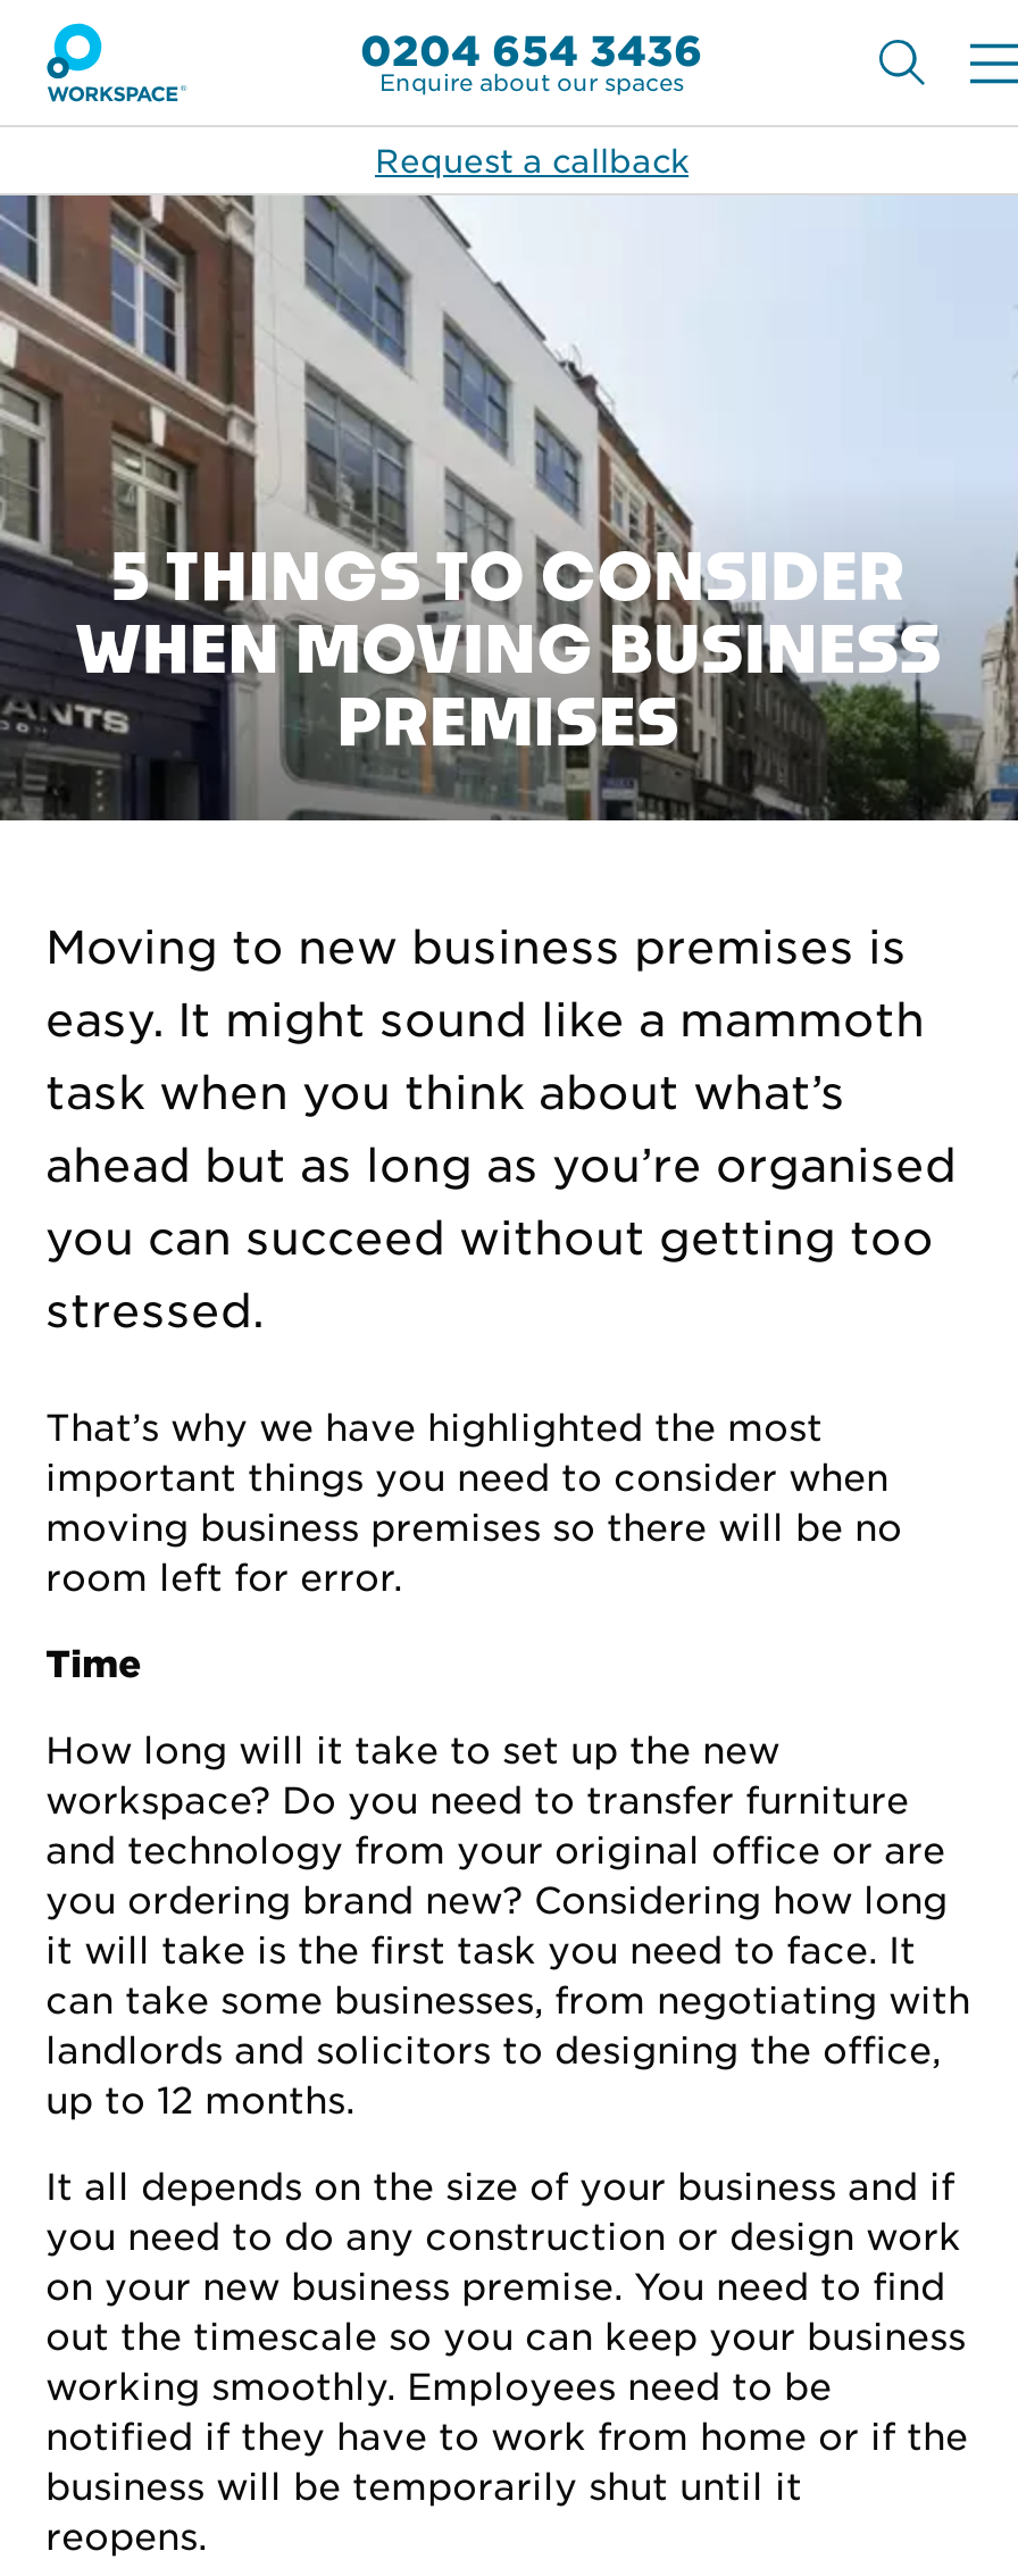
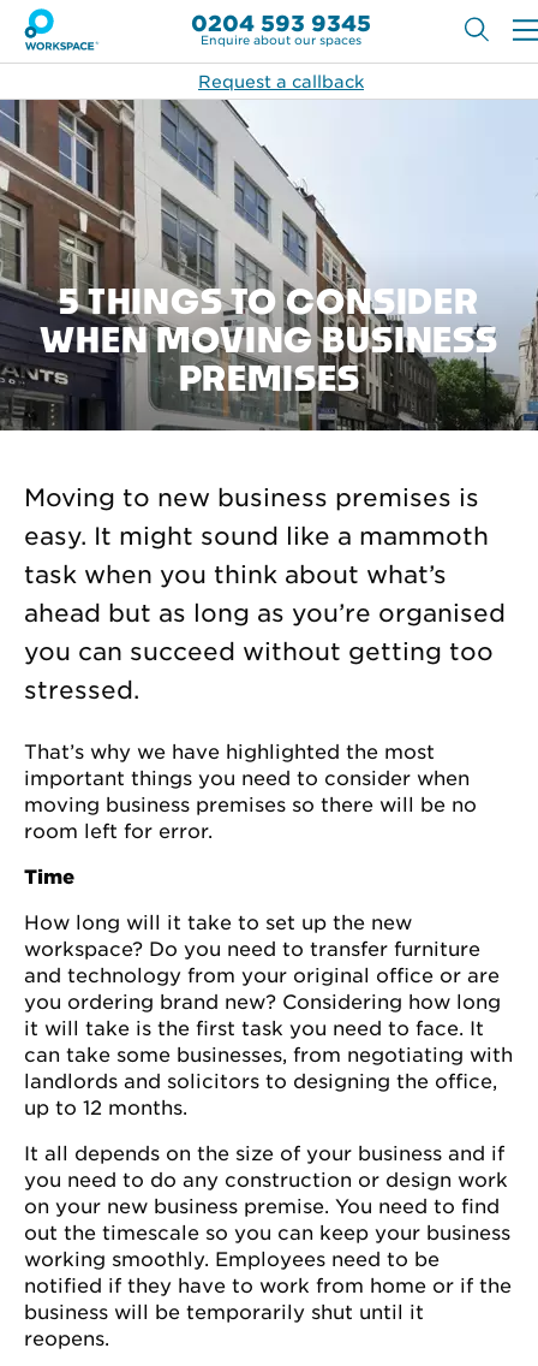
[360,27,703,75] 0204 654 3436 -> [191,11,371,36] 0204 593 9345

